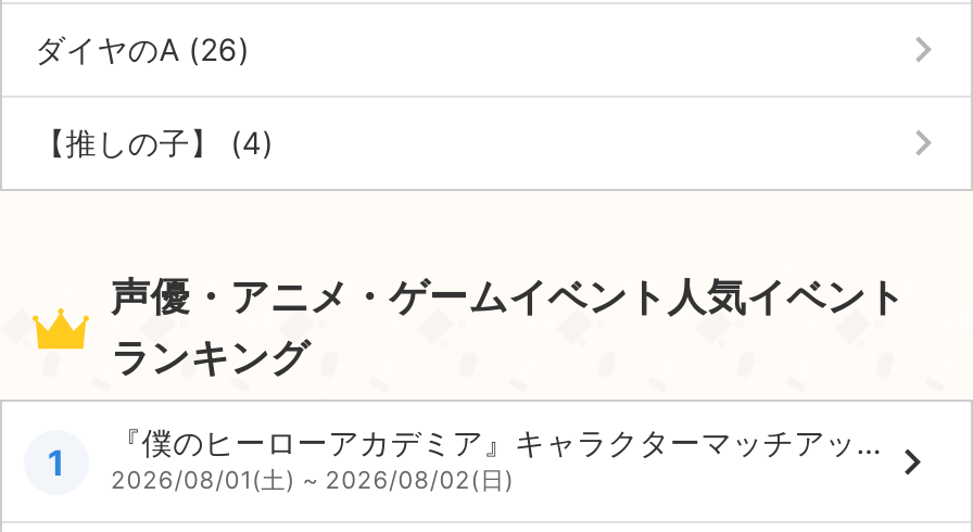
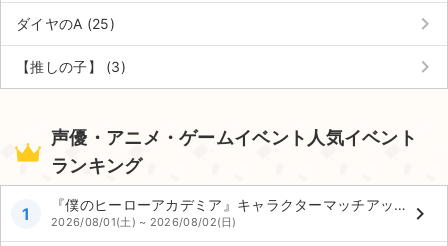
[35,31,250,68] ダイヤのA (26) -> [16,15,115,32] ダイヤのA (25)
[35,125,274,162] 【推しの子】 (4) -> [16,58,126,75] 【推しの子】 (3)

